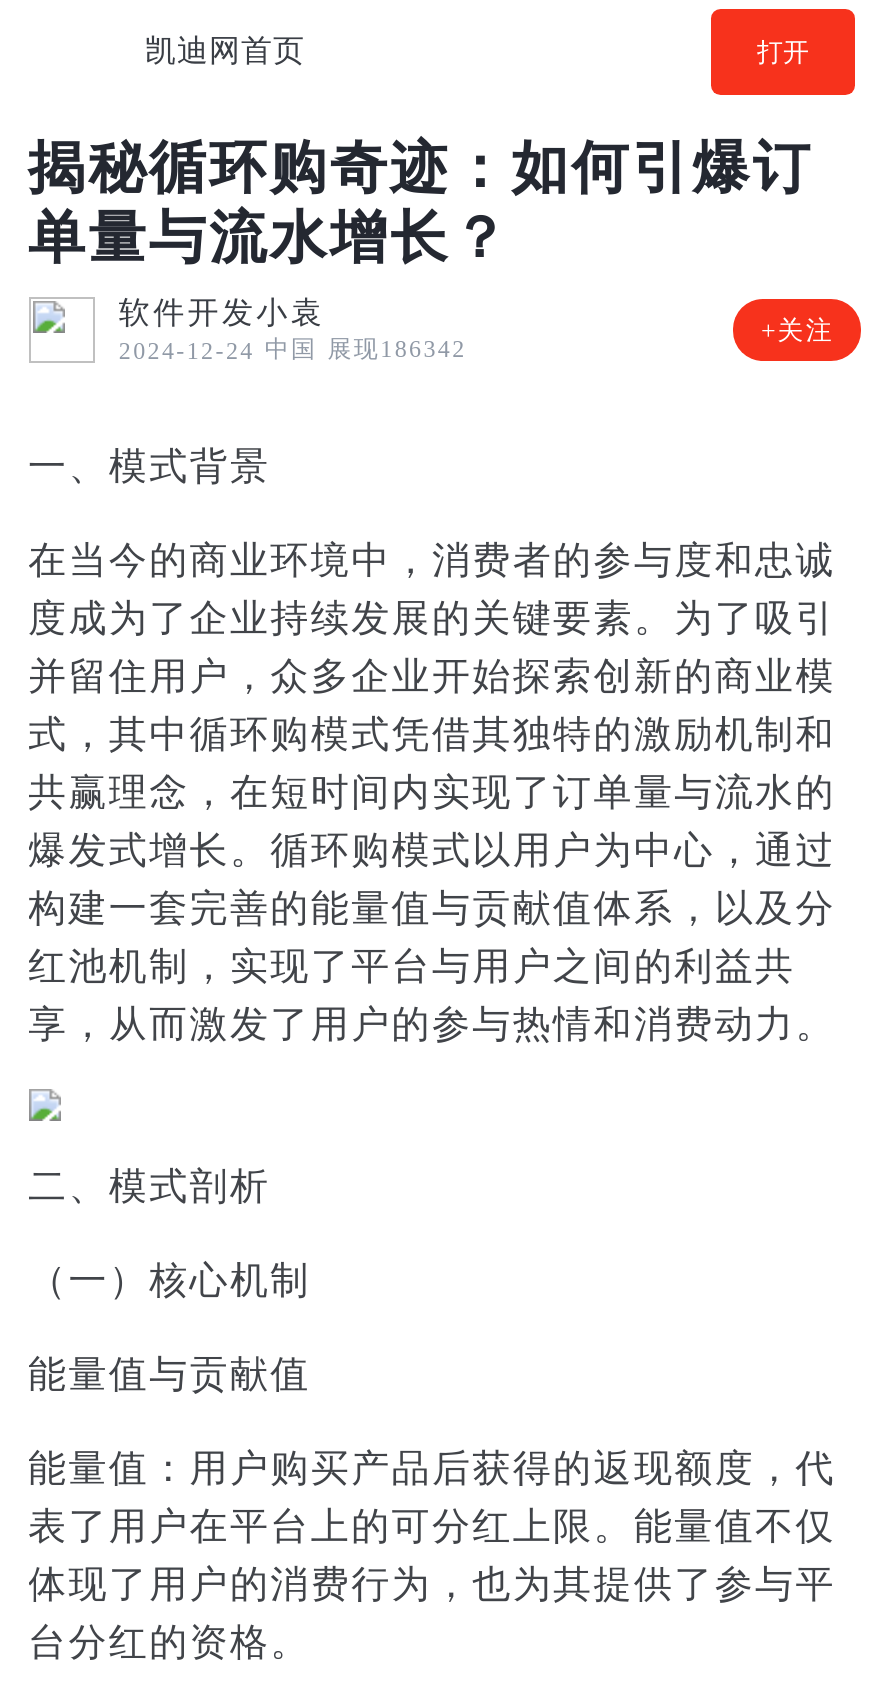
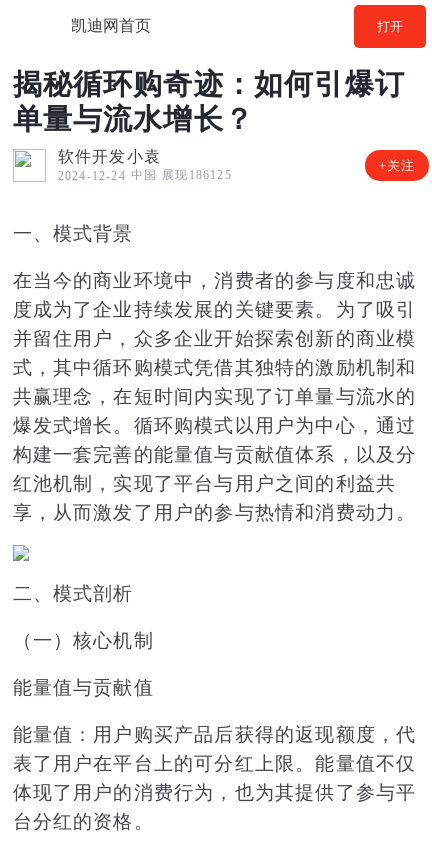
[119,335,467,364] 2024-12-24 中国 展现186342 -> [58,168,232,183] 2024-12-24 中国 展现186125

